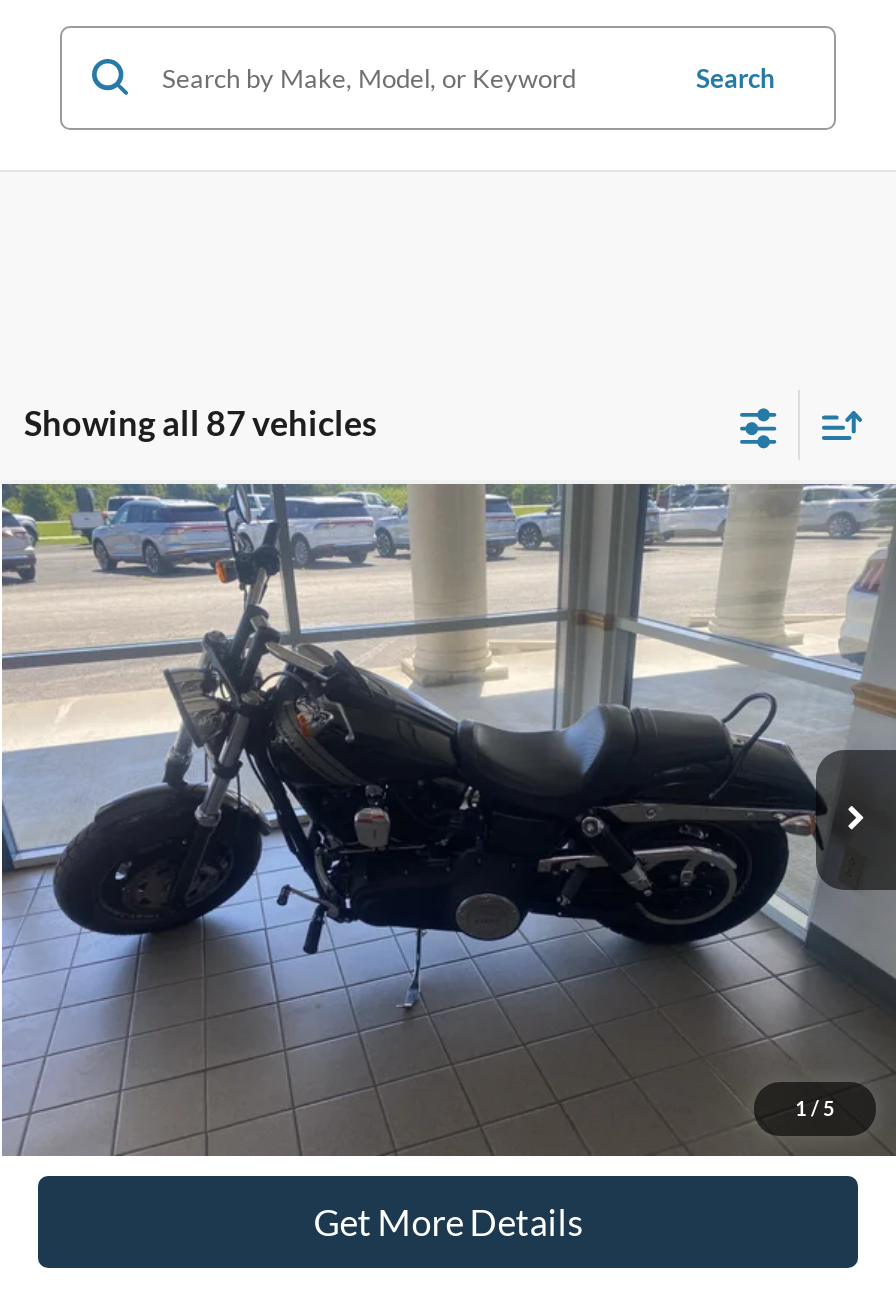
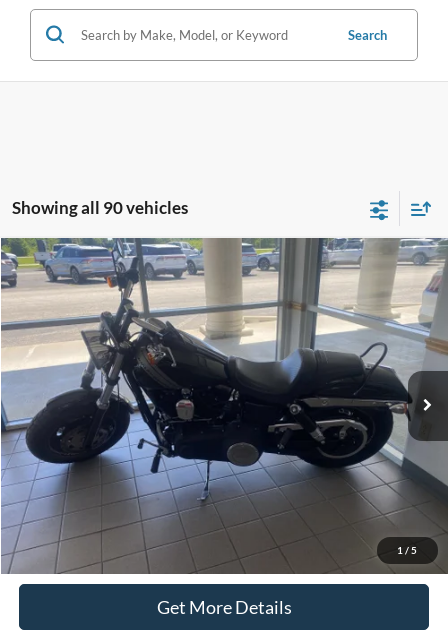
[24,401,376,443] Showing all 87 vehicles -> [12,197,188,218] Showing all 90 vehicles

